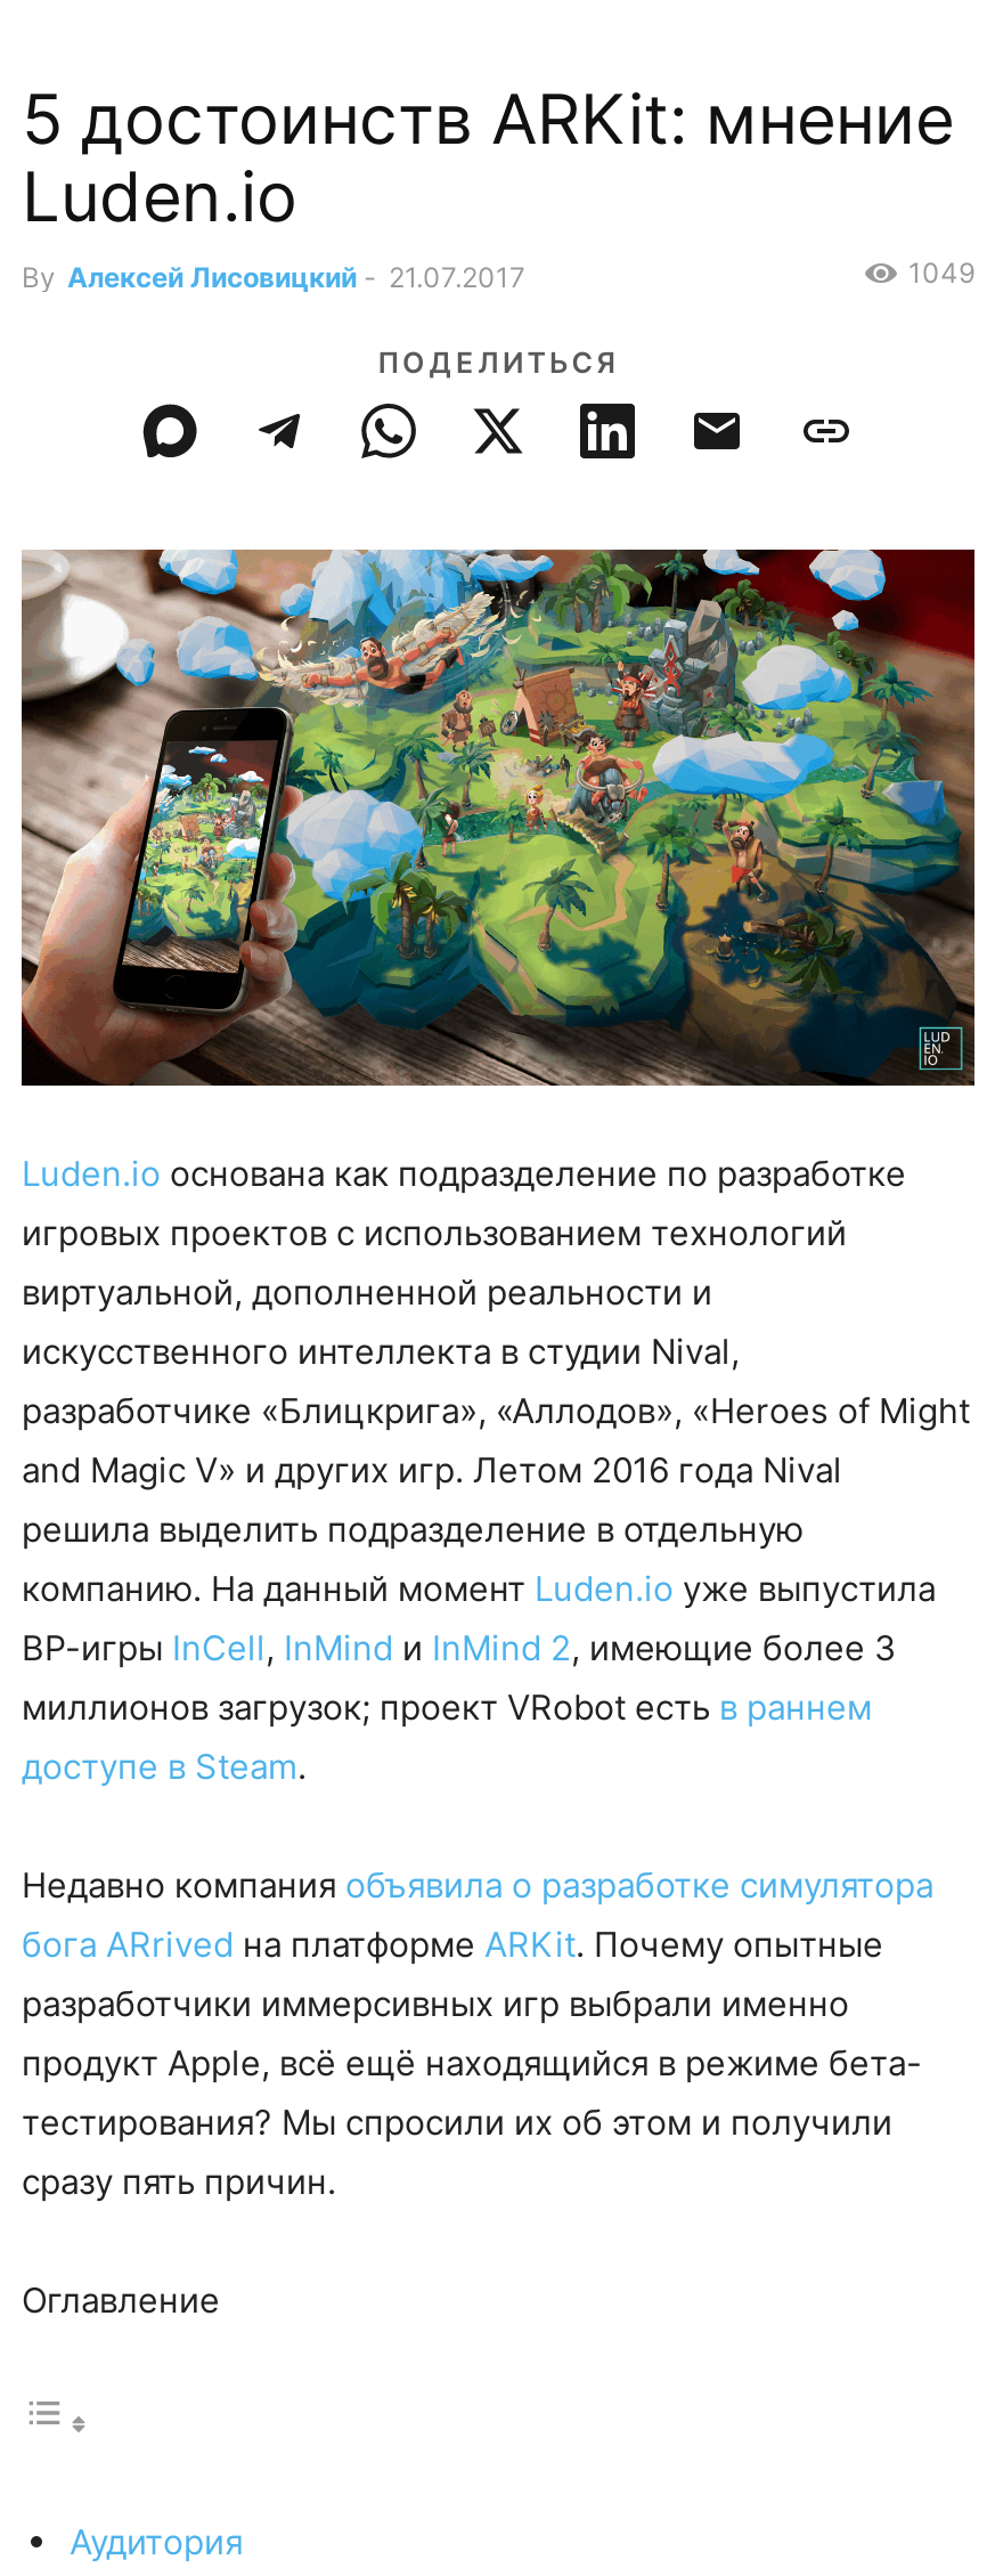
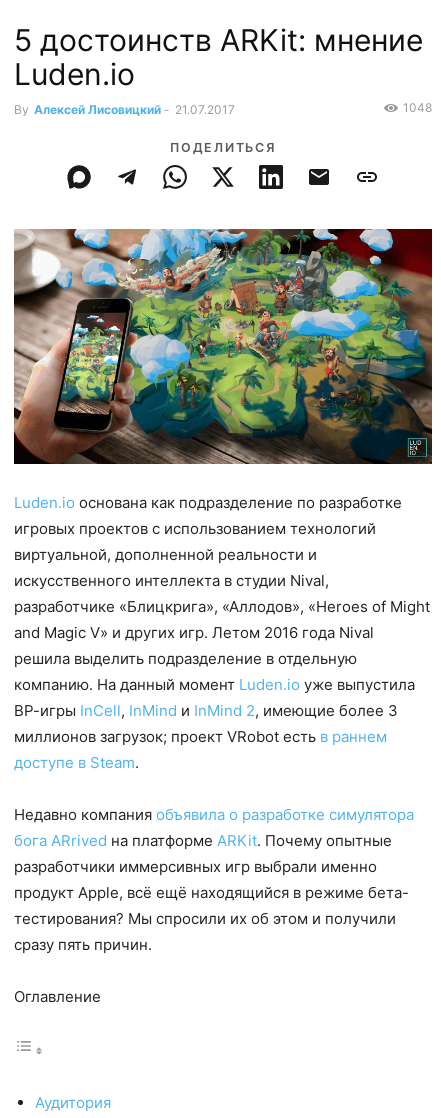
[908,255,974,289] 1049 -> [403,100,432,115] 1048

